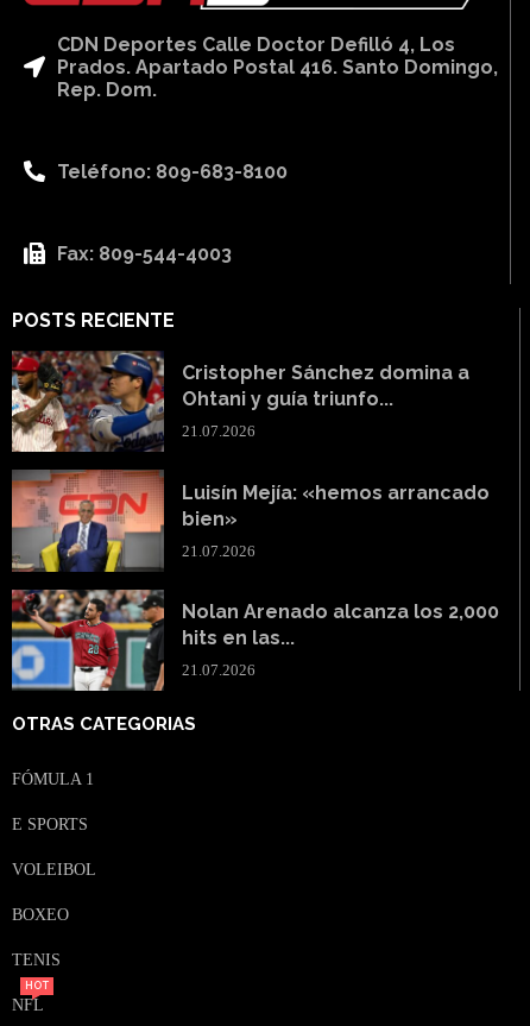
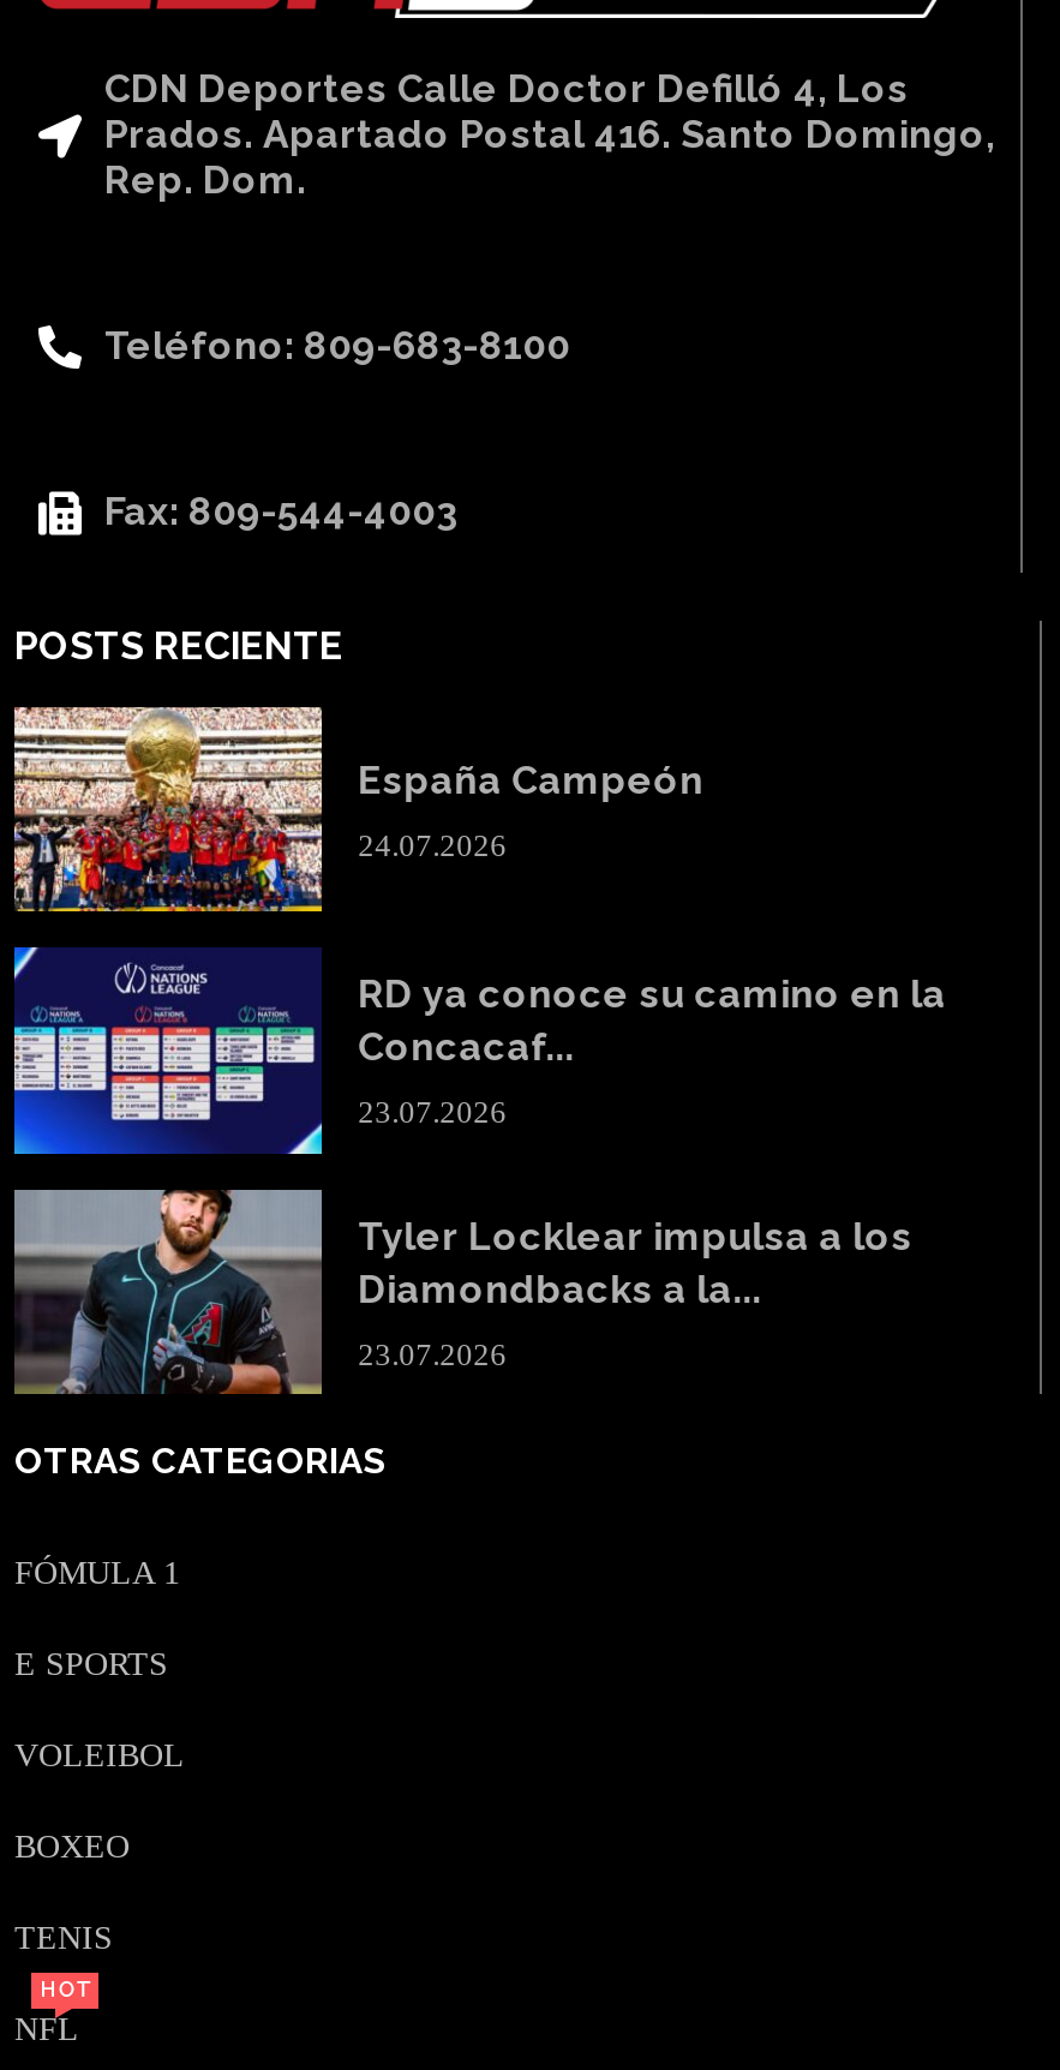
[11,350,470,453] [image] | Cristopher Sánchez domina a | Ohtani y guía triunfo... -> [12,704,704,915] [image] | España Campeón
[182,423,256,440] 21.07.2026 -> [358,827,507,863] 24.07.2026
[11,468,490,573] [image] | Luisín Mejía: «hemos arrancado | bien» -> [12,946,946,1157] [image] | RD ya conoce su camino en la | Concacaf...
[182,542,256,560] 21.07.2026 -> [358,1095,507,1131] 23.07.2026
[11,588,499,692] [image] | Nolan Arenado alcanza los 2,000 | hits en las... -> [12,1189,913,1395] [image] | Tyler Locklear impulsa a los | Diamondbacks a la...
[182,661,256,679] 21.07.2026 -> [358,1336,507,1372] 23.07.2026

